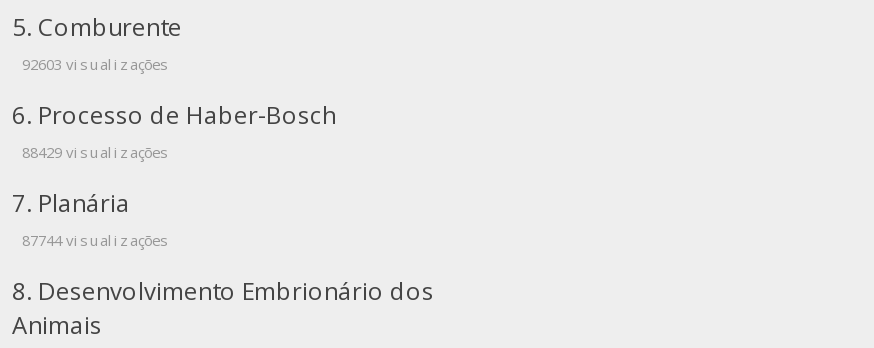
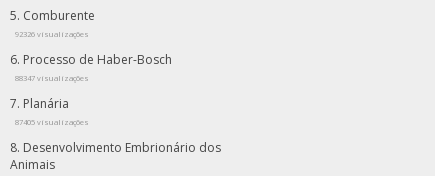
[22,53,170,73] 92603 visualizações -> [15,29,89,39] 92326 visualizações
[22,141,170,161] 88429 visualizações -> [15,73,89,83] 88347 visualizações
[22,229,170,249] 87744 visualizações -> [15,117,89,127] 87405 visualizações

